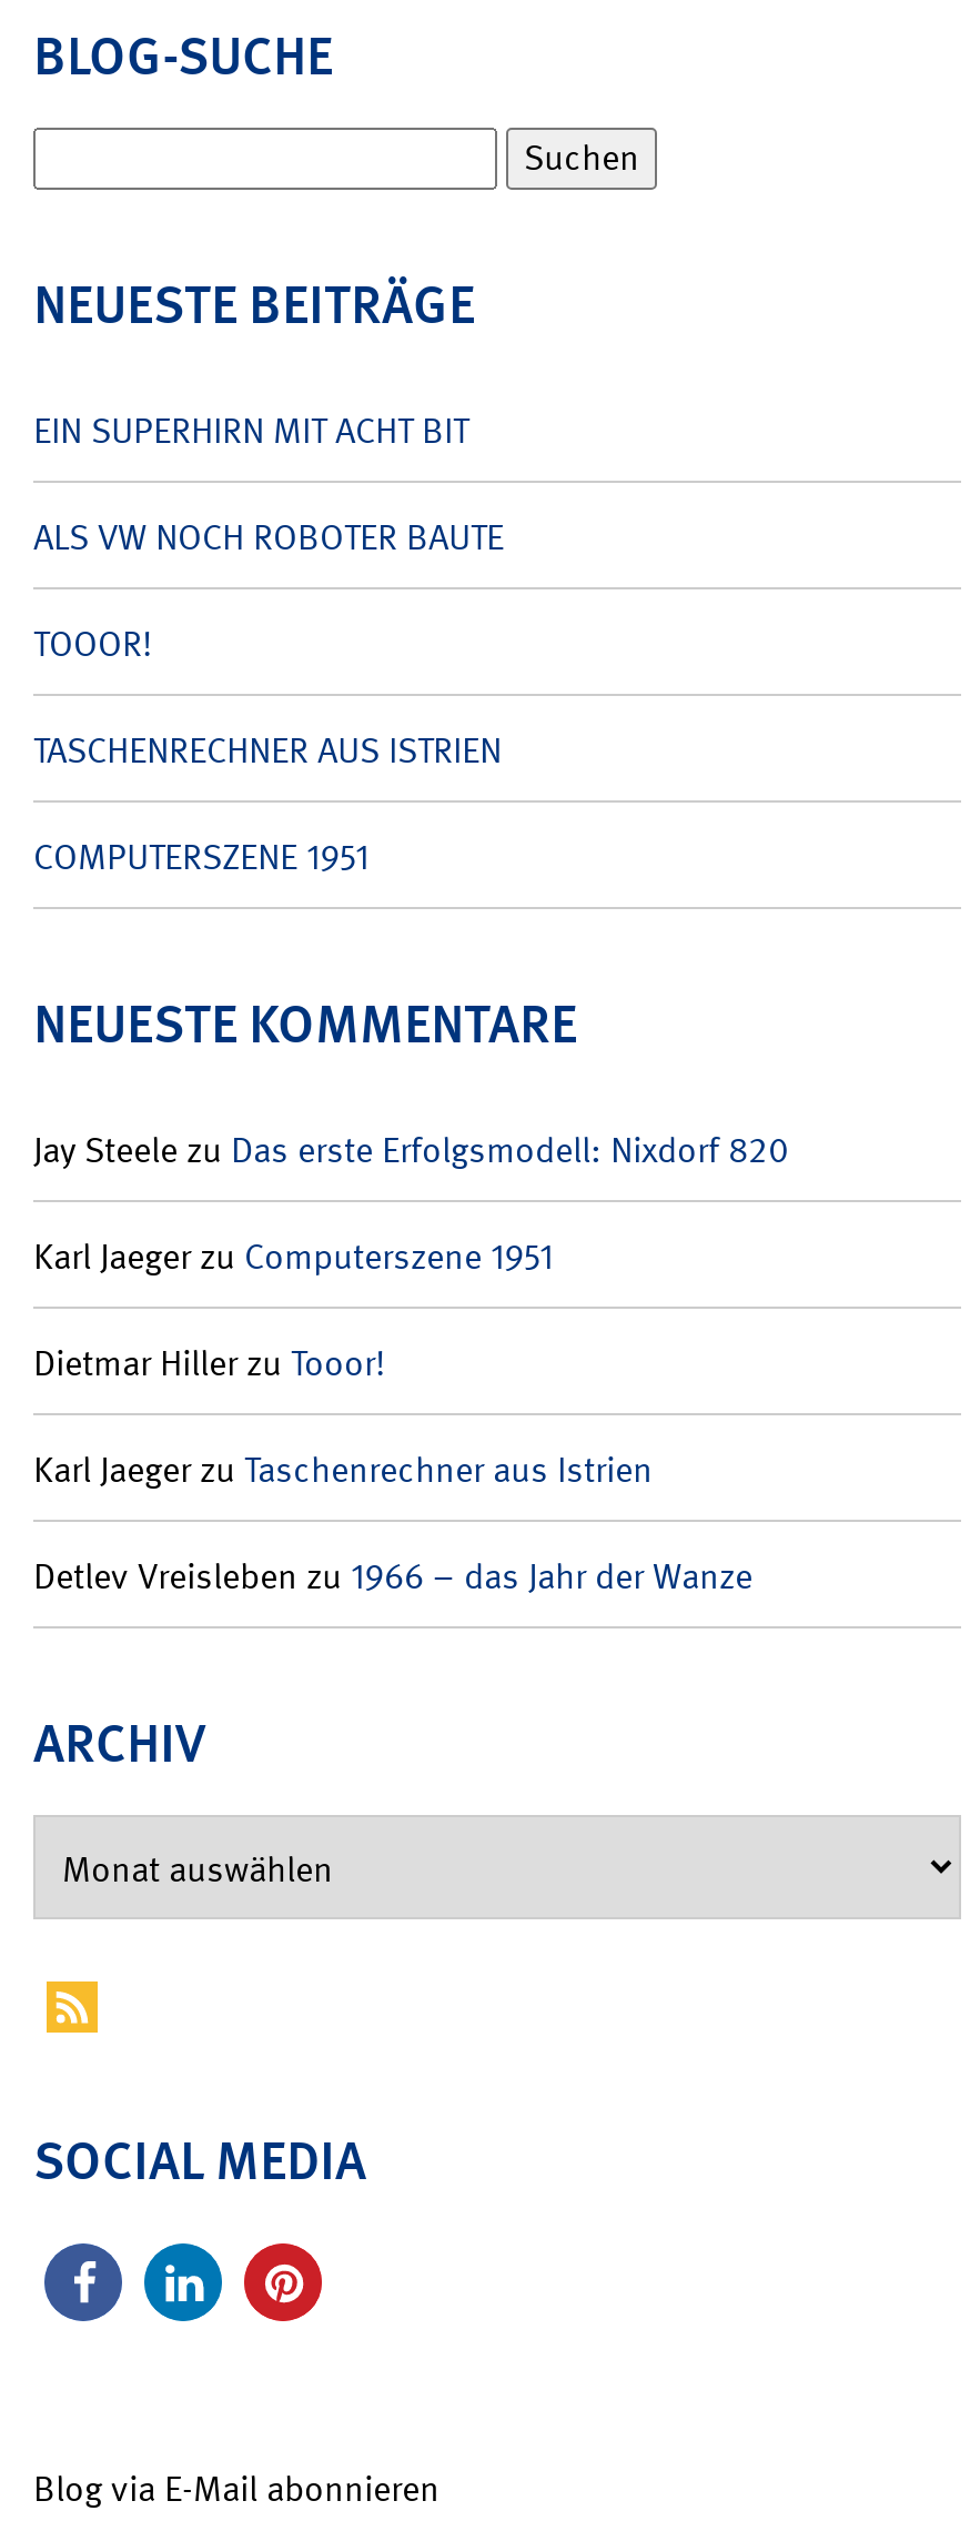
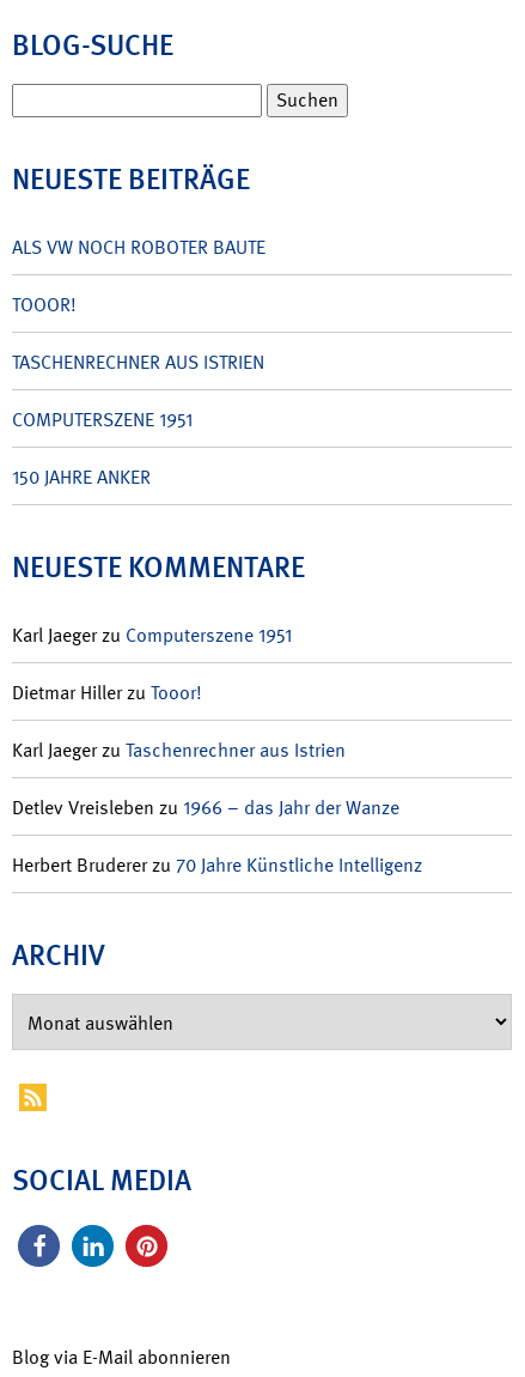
[33,407,468,453] EIN SUPERHIRN MIT ACHT BIT -> none
moved [33,513,504,880] -> [12,234,265,432]: ALS VW NOCH ROBOTER BAUTE | TOOOR! | TASCHENRECHNER AUS ISTRIEN | COMPUTERSZENE 1951
none -> [12,464,151,489] 150 JAHRE ANKER
[33,1126,788,1173] Jay Steele zu Das erste Erfolgsmodell: Nixdorf 820 -> none
moved [33,1233,752,1599] -> [12,622,399,820]: Karl Jaeger zu Computerszene 1951 | Dietmar Hiller zu Tooor! | Karl Jaeger zu Taschenrechner aus Istrien | Detlev Vreisleben zu 1966 – das Jahr der Wanze
none -> [12,852,422,877] Herbert Bruderer zu 70 Jahre Künstliche Intelligenz

